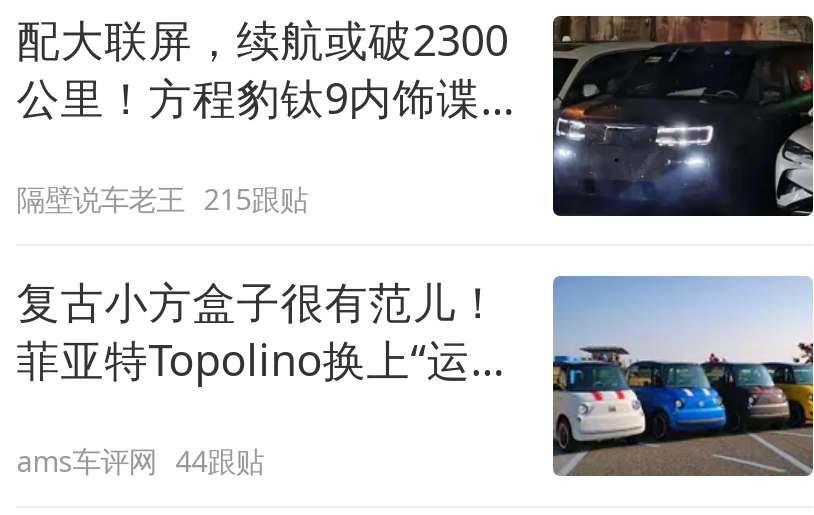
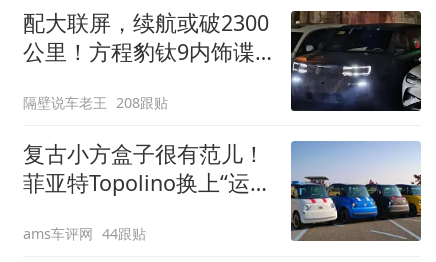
[16,180,308,218] 隔壁说车老王 215跟贴 -> [23,93,168,112] 隔壁说车老王 208跟贴

